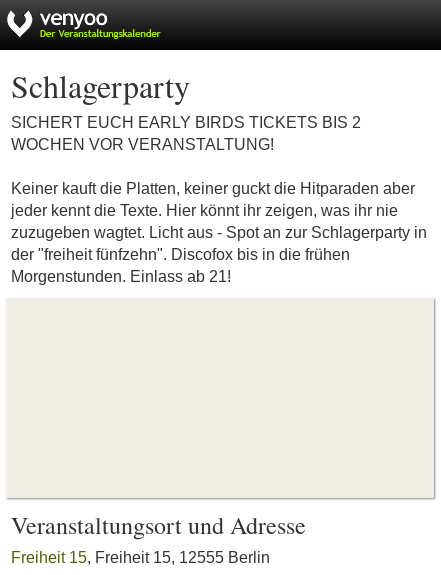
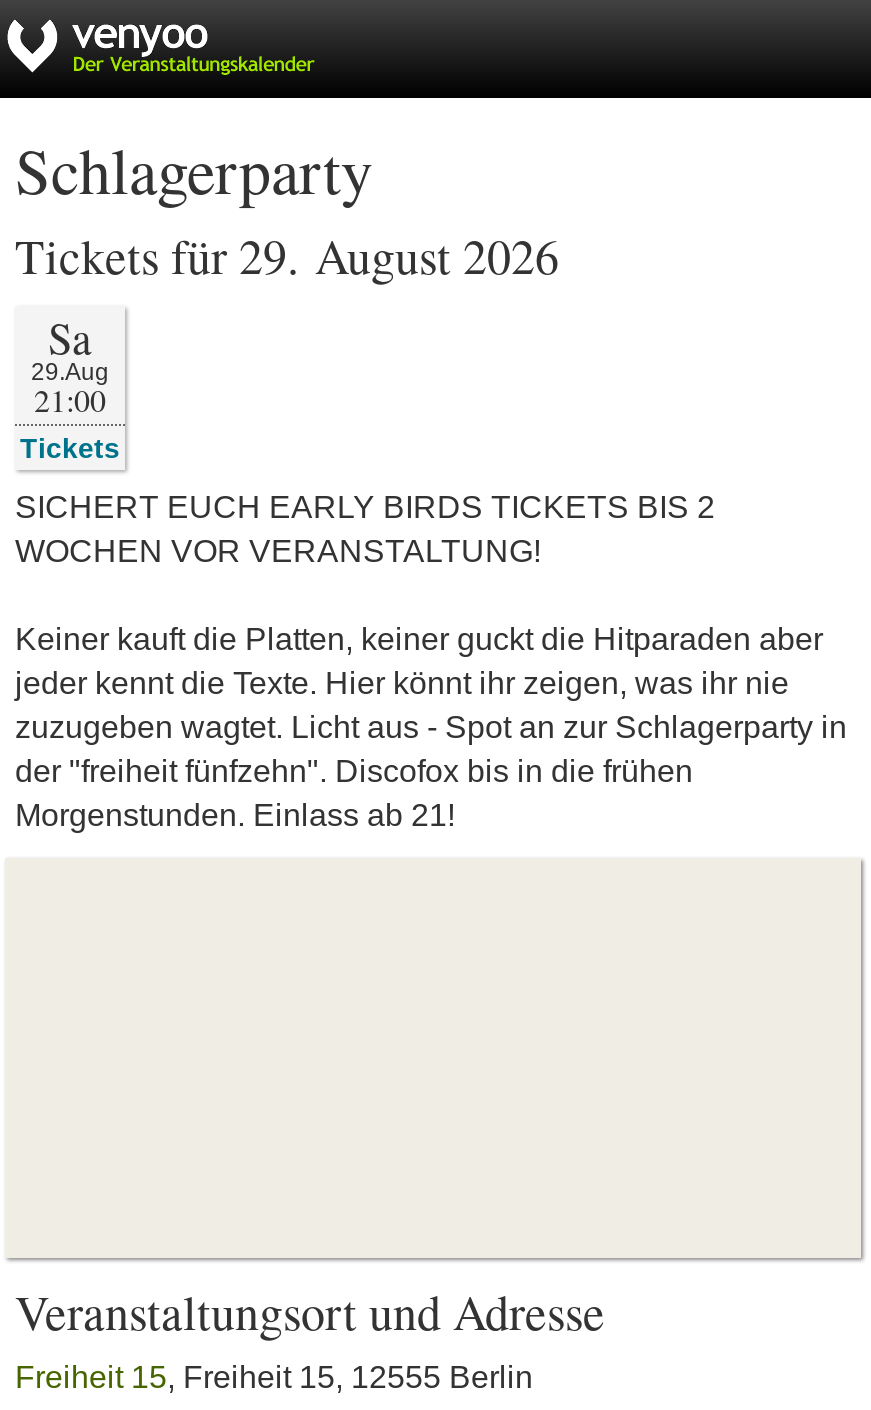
none -> [15,224,559,464] Tickets für 29. August 2026 | Sa | 29.Aug | 21:00 | Tickets

